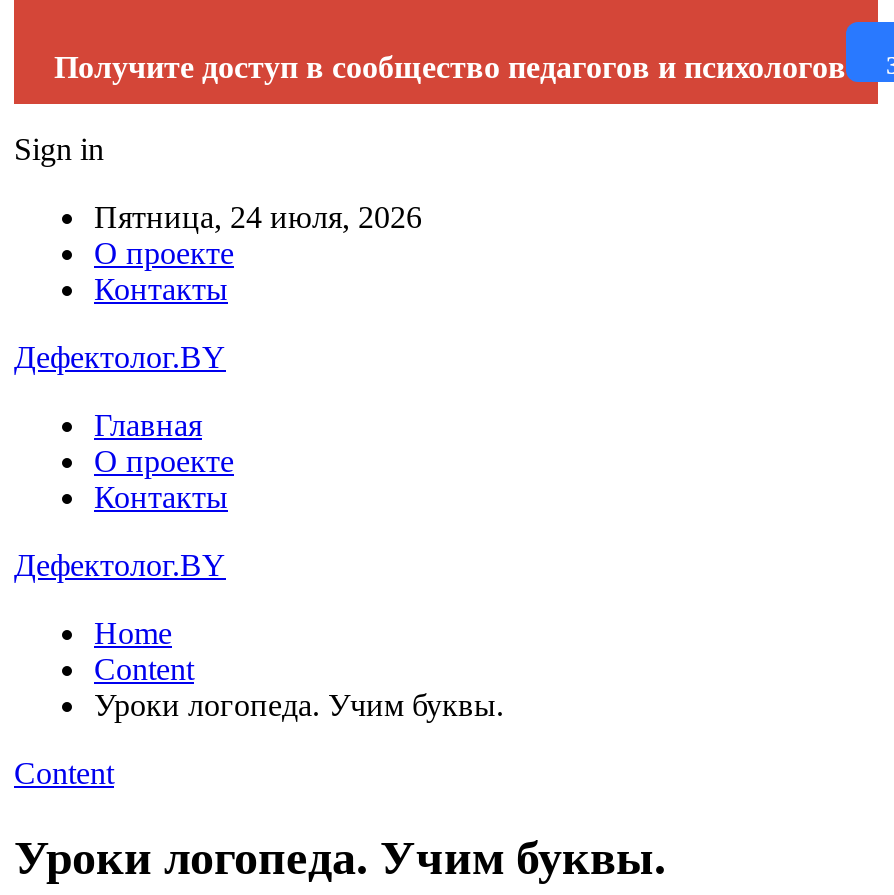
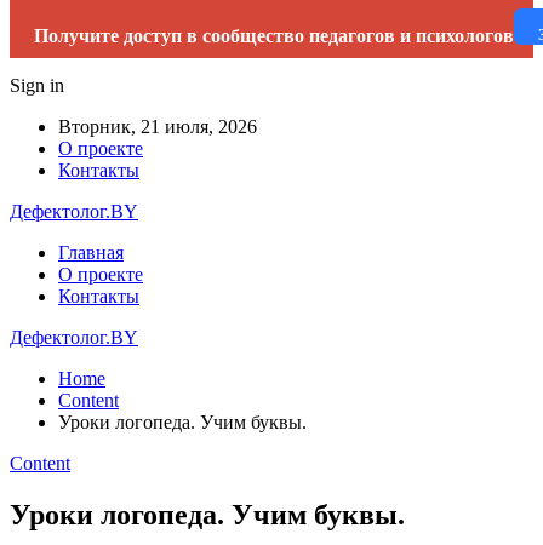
[94,200,422,234] Пятница, 24 июля, 2026 -> [58,116,257,137] Вторник, 21 июля, 2026

